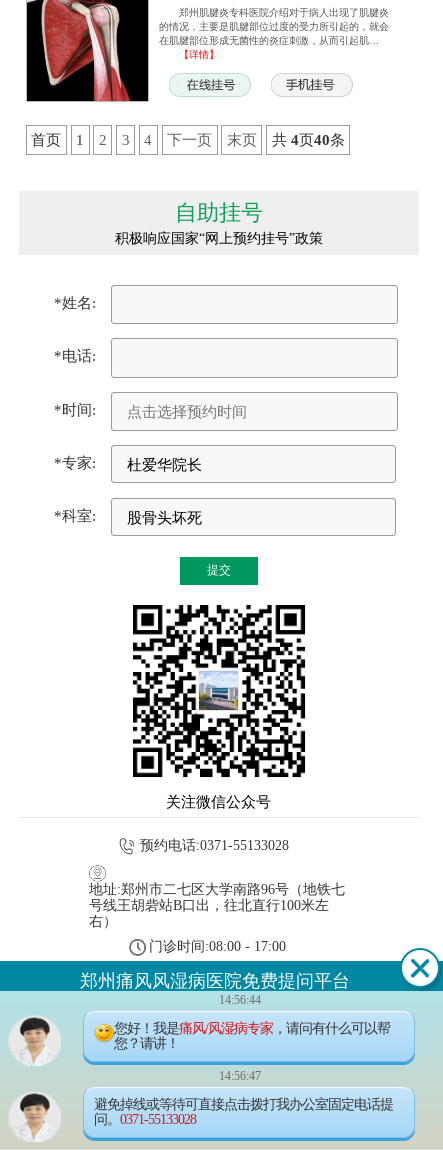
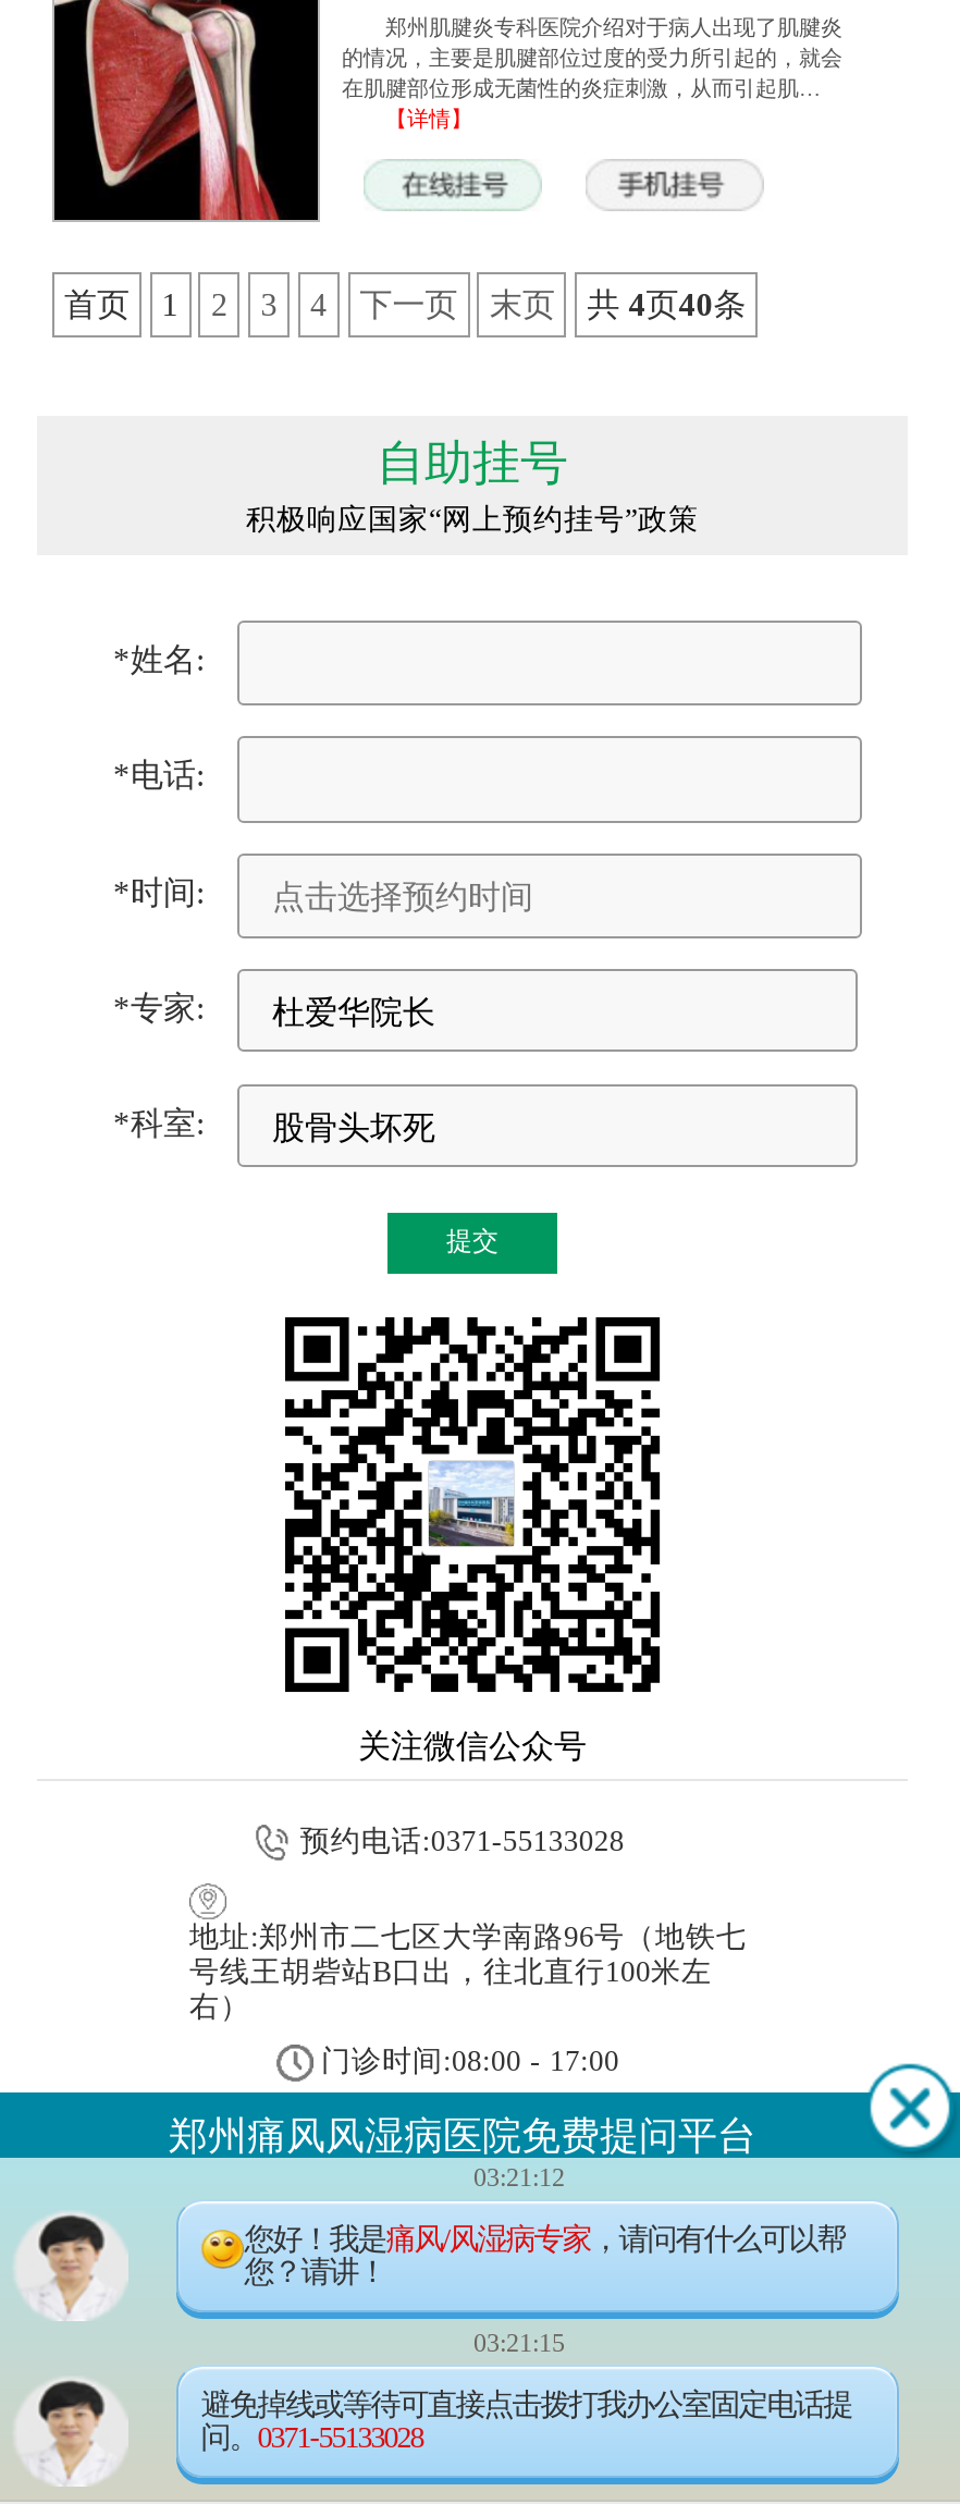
[219,993,261,1007] 14:56:44 -> [473,2161,565,2192] 03:21:12
[219,1069,261,1083] 14:56:47 -> [473,2327,565,2358] 03:21:15

